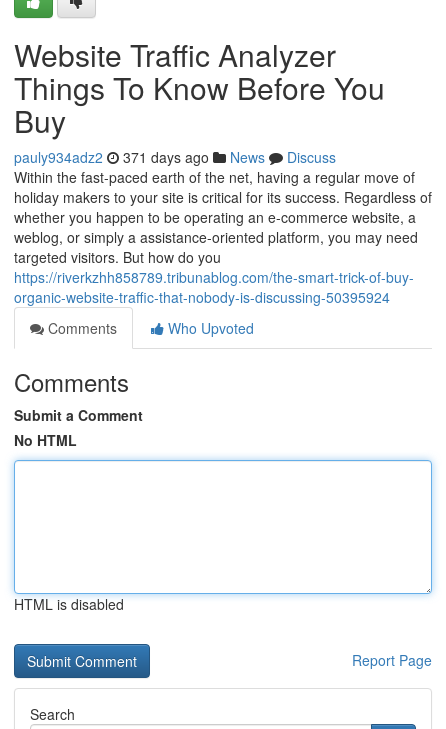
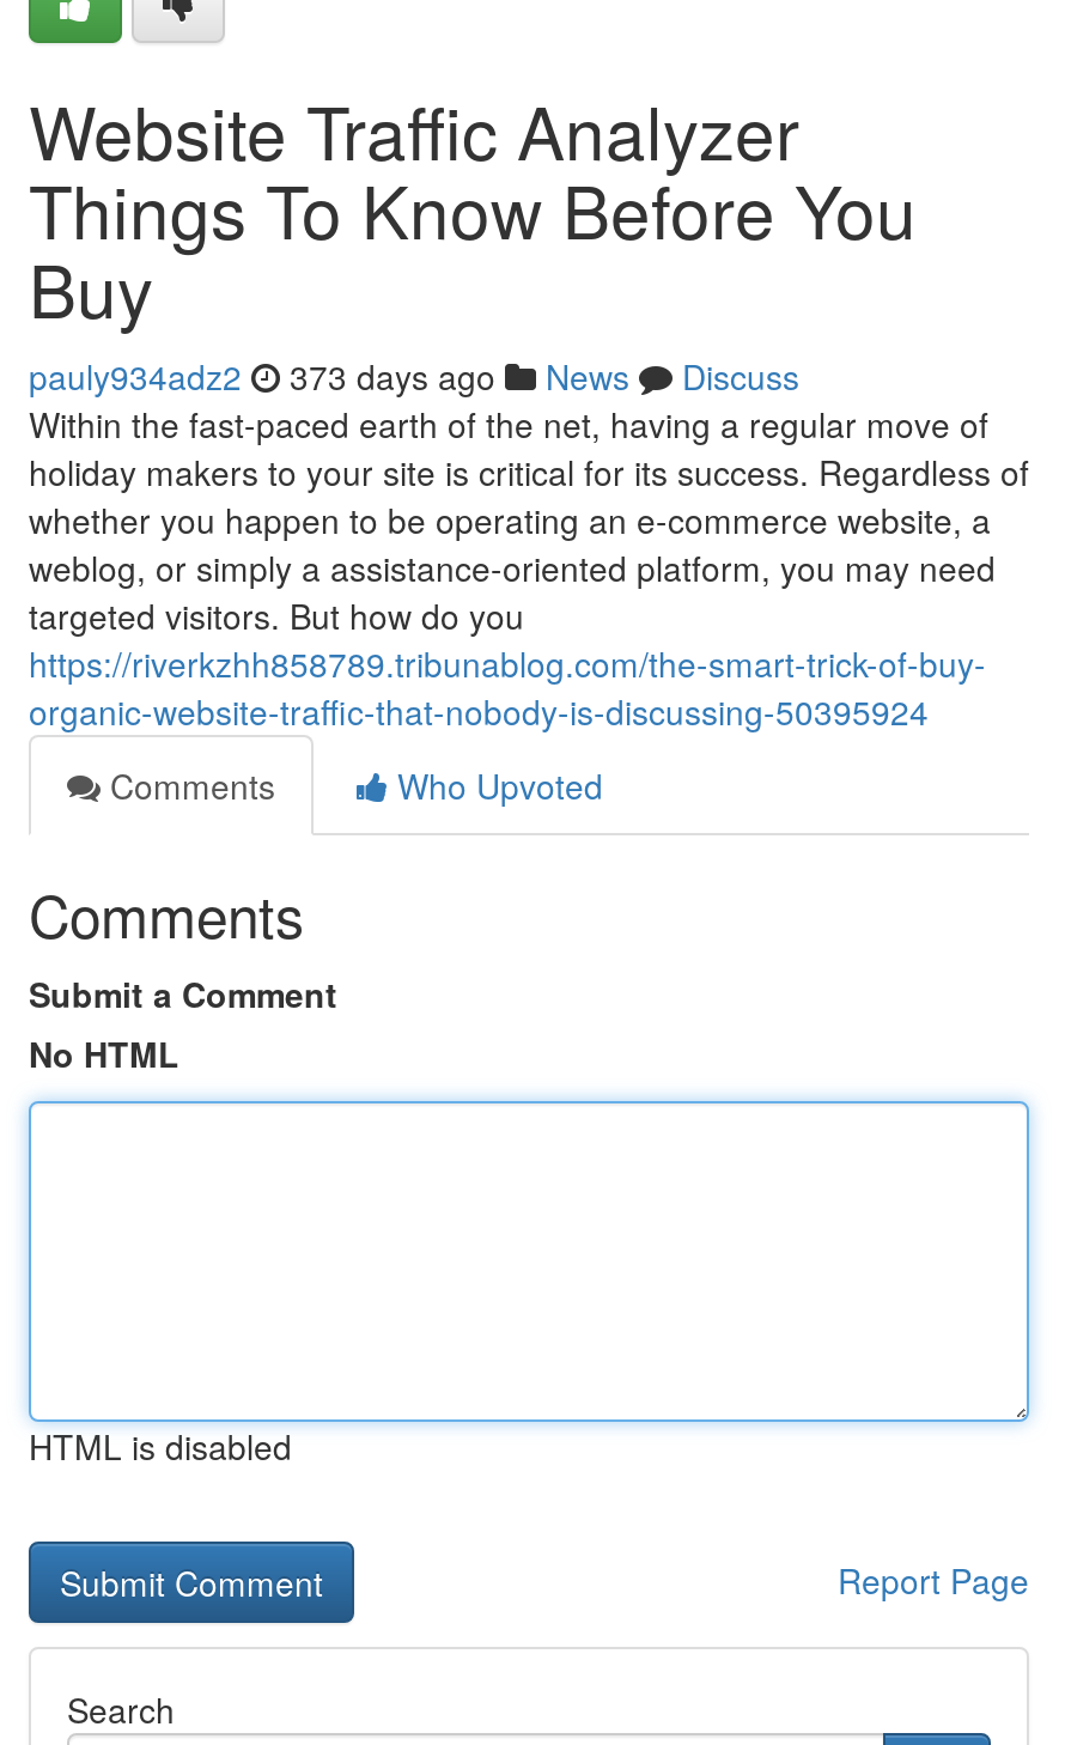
[14,147,336,167] pauly934adz2 371 days ago News Discuss -> [29,352,799,400] pauly934adz2 373 days ago News Discuss

